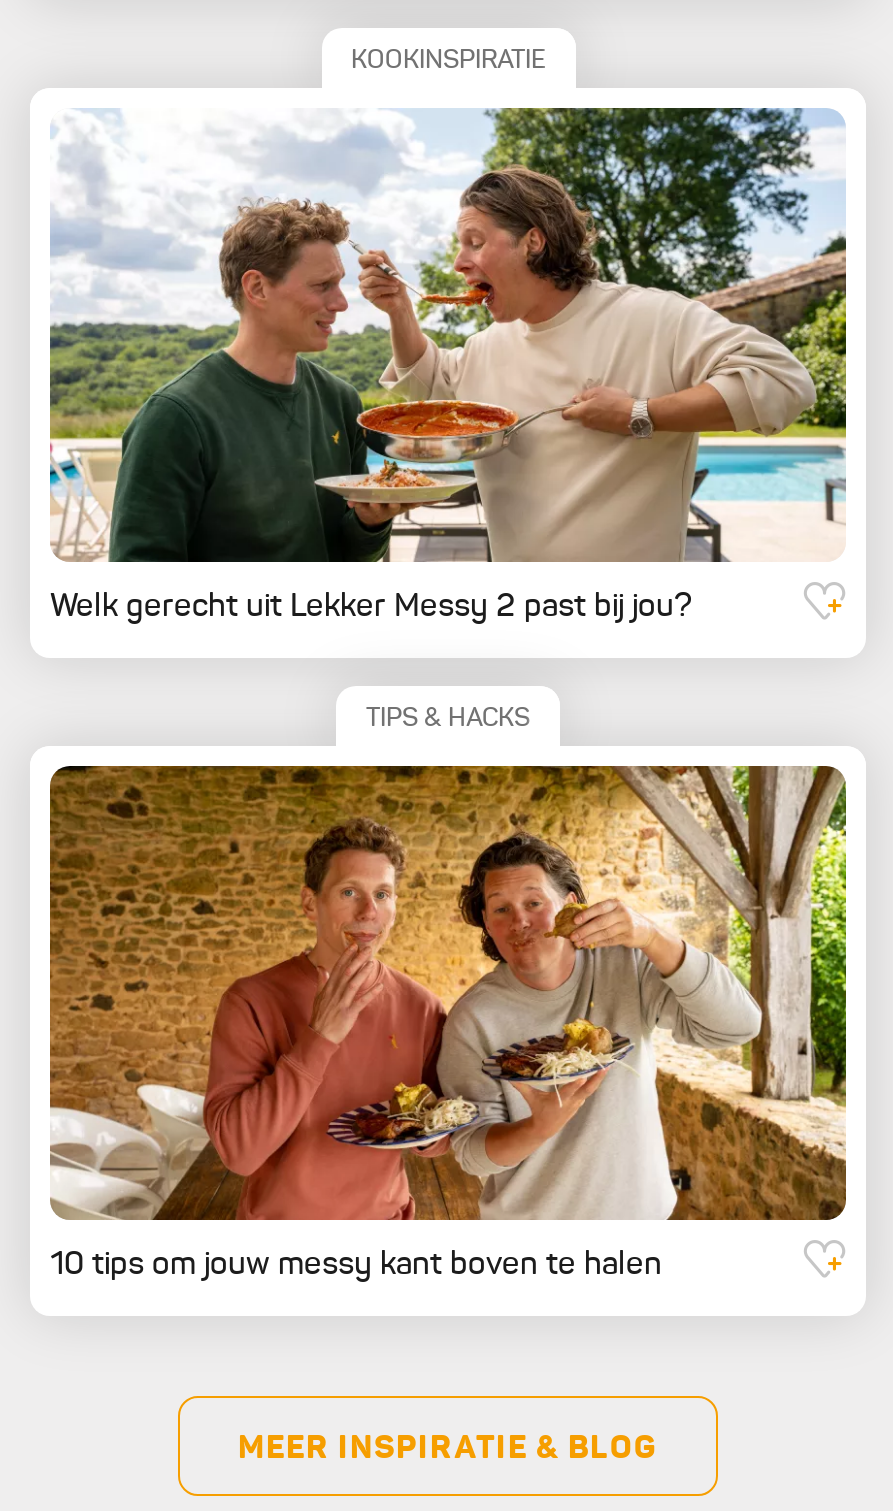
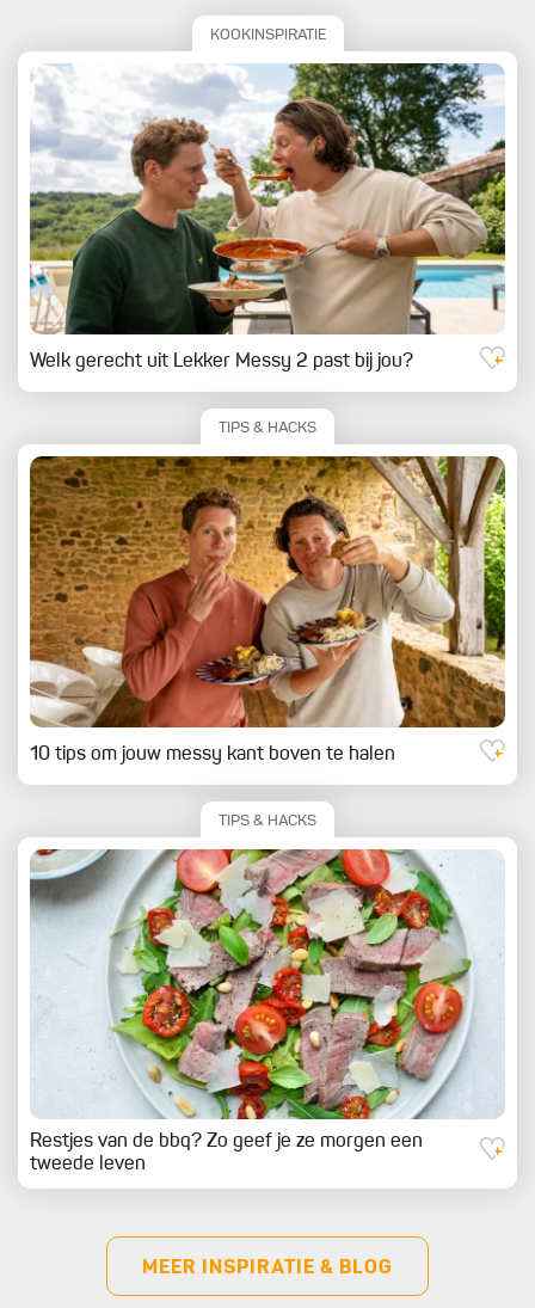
none -> [30,843,482,1175] [image] | Restjes van de bbq? Zo geef je ze morgen een | tweede leven
none -> [219,814,316,829] TIPS & HACKS

